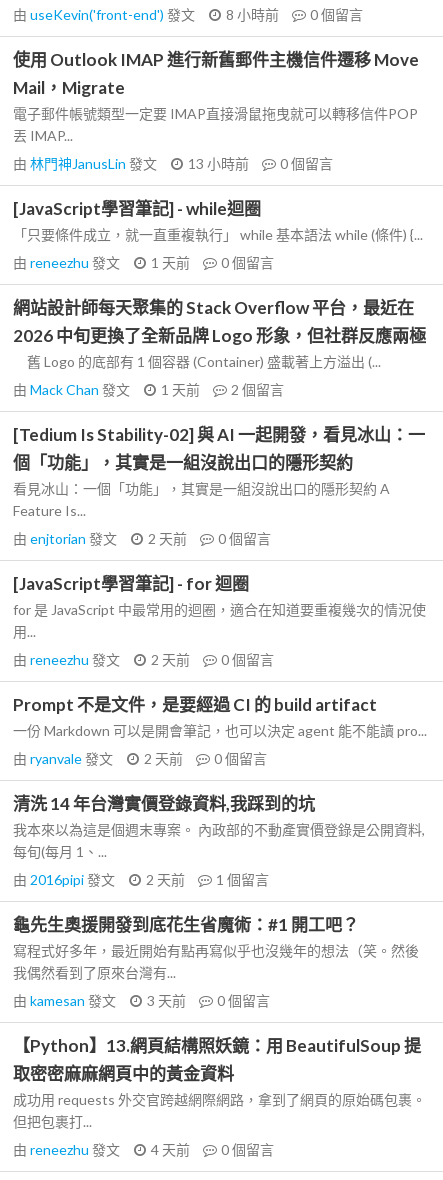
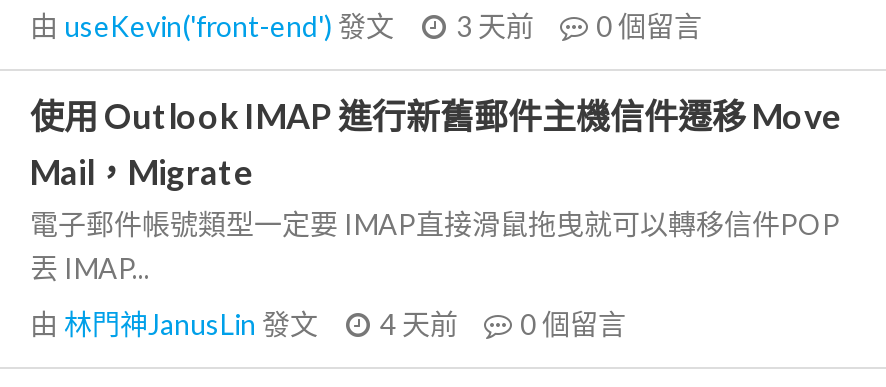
[13,6,363,23] 由useKevin('front-end')發文 8 小時前 0個留言 -> [30,9,702,43] 由useKevin('front-end')發文 3 天前 0個留言
[13,155,427,1158] 13 小時前 | 0個留言 | [JavaScript學習筆記] - while迴圈 | 「只要條件成立，就一直重複執行」 while 基本語法 while (條件) {... | 由reneezhu發文 | 1 天前 | 0個留言 | 網站設計師每天聚集的 Stack Overflow 平台，最近在 | 2026 中旬更換了全新品牌 Logo 形象，但社群反應兩極 | 舊 Logo 的底部有 1 個容器 (Container) 盛載著上方溢出 (... | 由Mack Chan發文 | 1 天前 | 2個留言 | [Tedium Is Stability-02] 與 AI 一起開發，看見冰山：一 | 個「功能」，其實是一組沒說出口的隱形契約 | 看見冰山：一個「功能」，其實是一組沒說出口的隱形契約 A | Feature Is... | 由enjtorian發文 | 2 天前 | 0個留言 | [JavaScript學習筆記] - for 迴圈 | for 是 JavaScript 中最常用的迴圈，適合在知道要重複幾次的情況使 | 用... | 由reneezhu發文 | 2 天前 | 0個留言 | Prompt 不是文件，是要經過 CI 的 build artifact | 一份 Markdown 可以是開會筆記，也可以決定 agent 能不能讀 pro... | 由ryanvale發文 | 2 天前 | 0個留言 | 清洗 14 年台灣實價登錄資料,我踩到的坑 | 我本來以為這是個週末專案。 內政部的不動產實價登錄是公開資料, | 每旬(每月 1、... | 由2016pipi發文 | 2 天前 | 1個留言 | 龜先生奧援開發到底花生省魔術：#1 開工吧？ | 寫程式好多年，最近開始有點再寫似乎也沒幾年的想法（笑。然後 | 我偶然看到了原來台灣有... | 由kamesan發文 | 3 天前 | 0個留言 | 【Python】13.網頁結構照妖鏡：用 BeautifulSoup 提 | 取密密麻麻網頁中的黃金資料 | 成功用 requests 外交官跨越網際網路，拿到了網頁的原始碼包裹。 | 但把包裹打... | 由reneezhu發文 -> none

